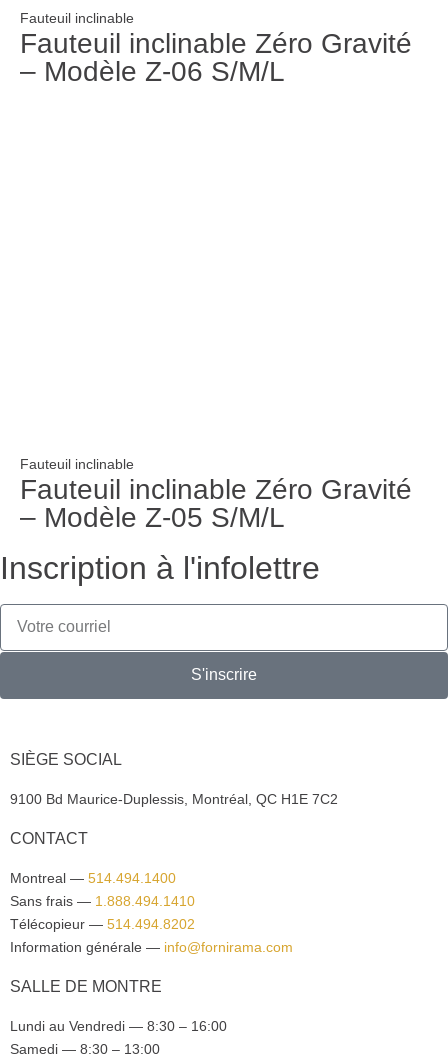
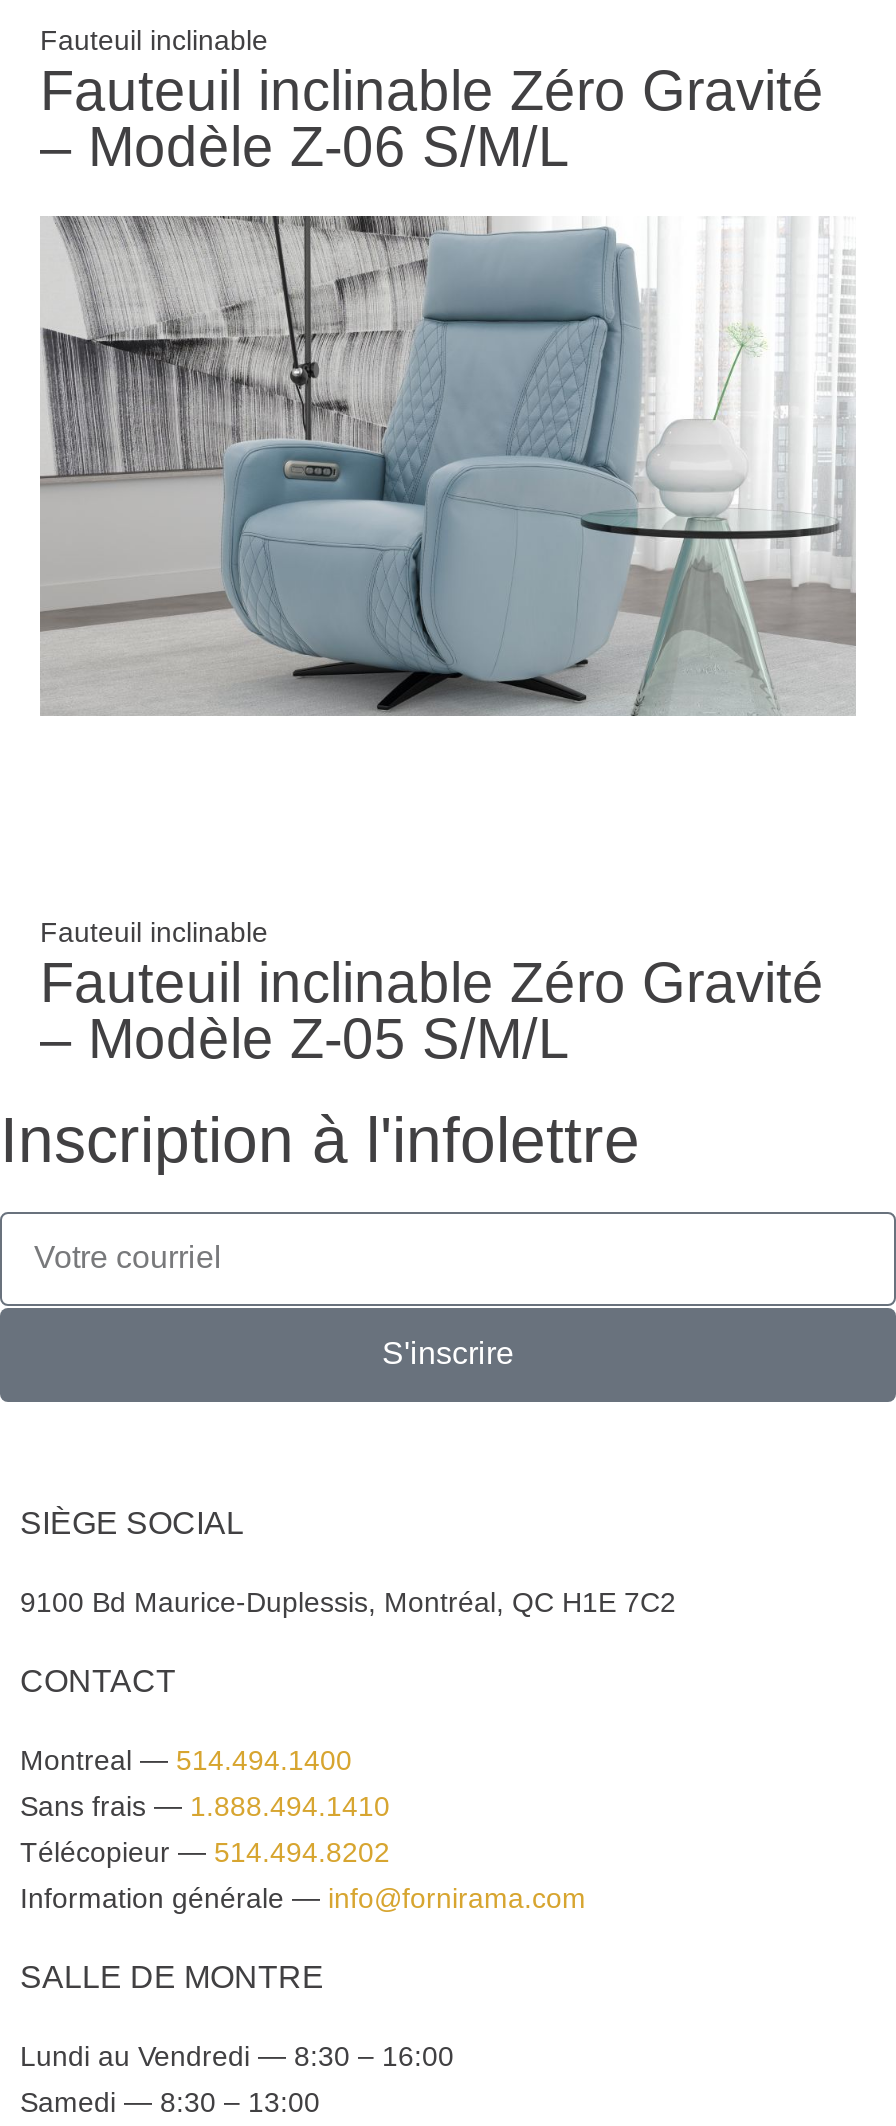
none -> [38,214,858,718] [image]

